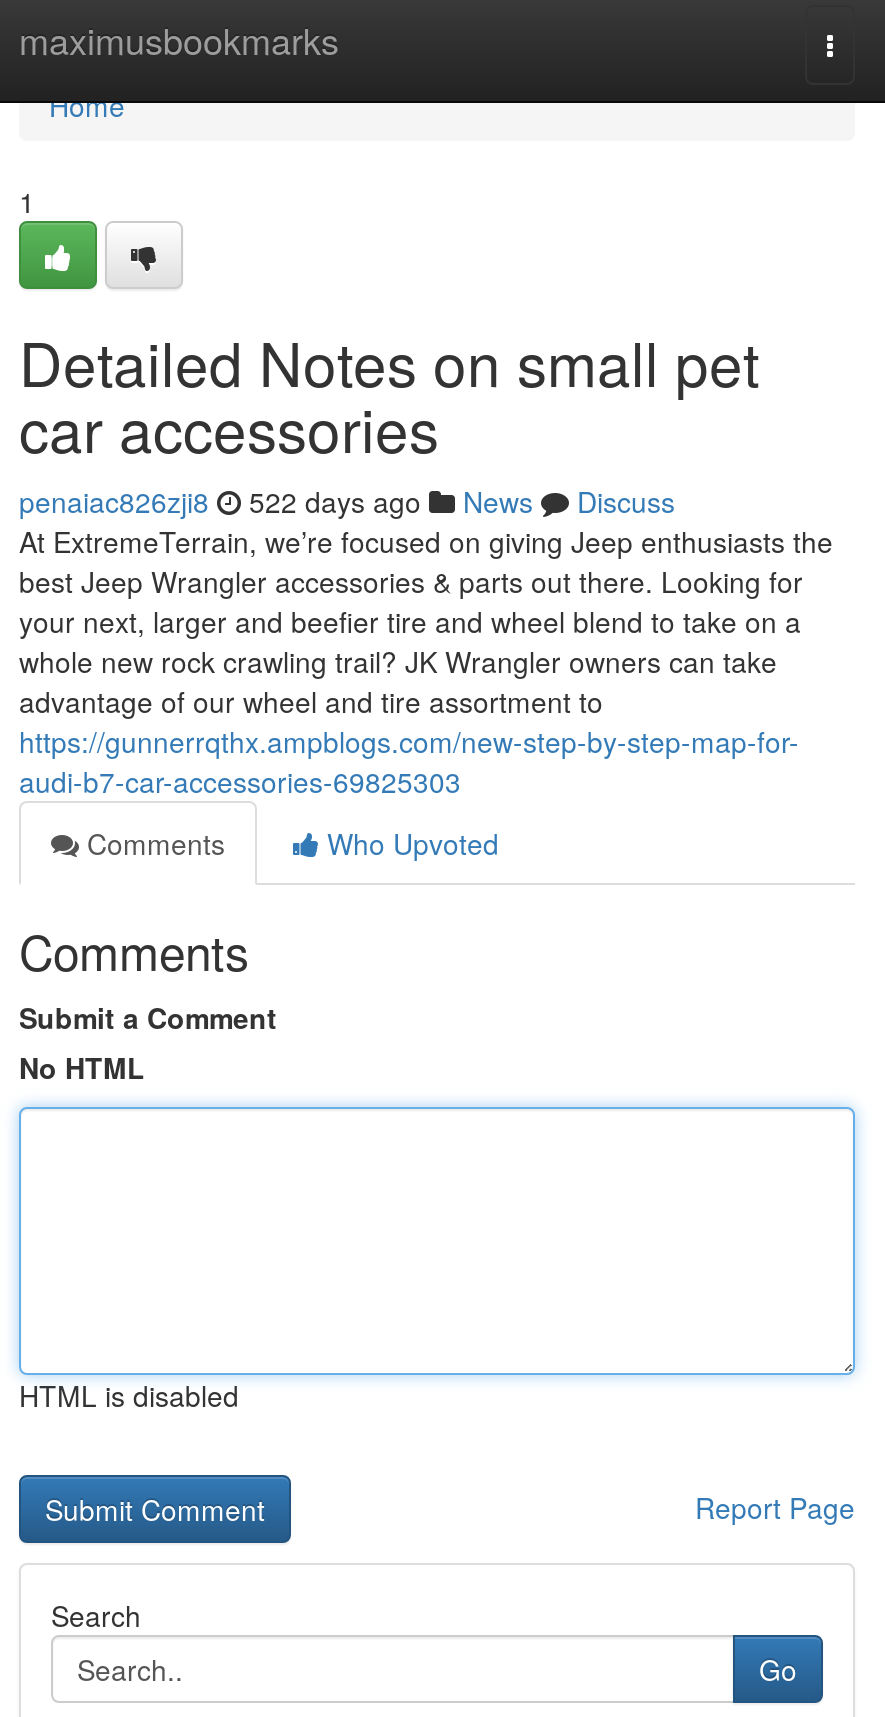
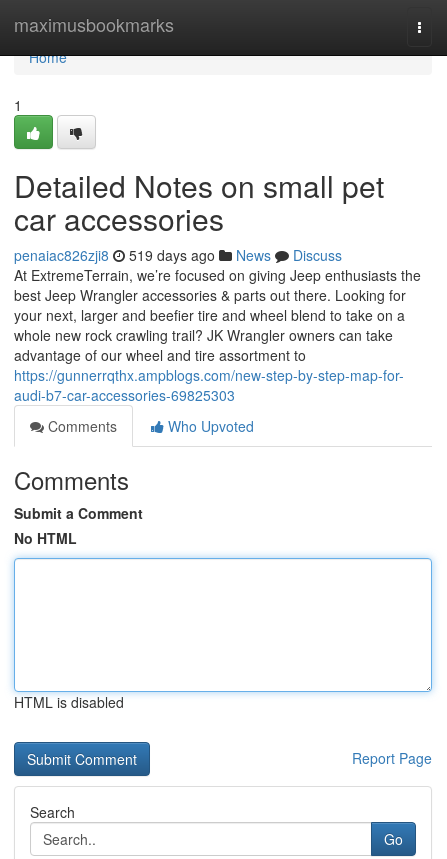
[19,481,675,521] penaiac826zji8 522 days ago News Discuss -> [14,245,342,265] penaiac826zji8 519 days ago News Discuss

